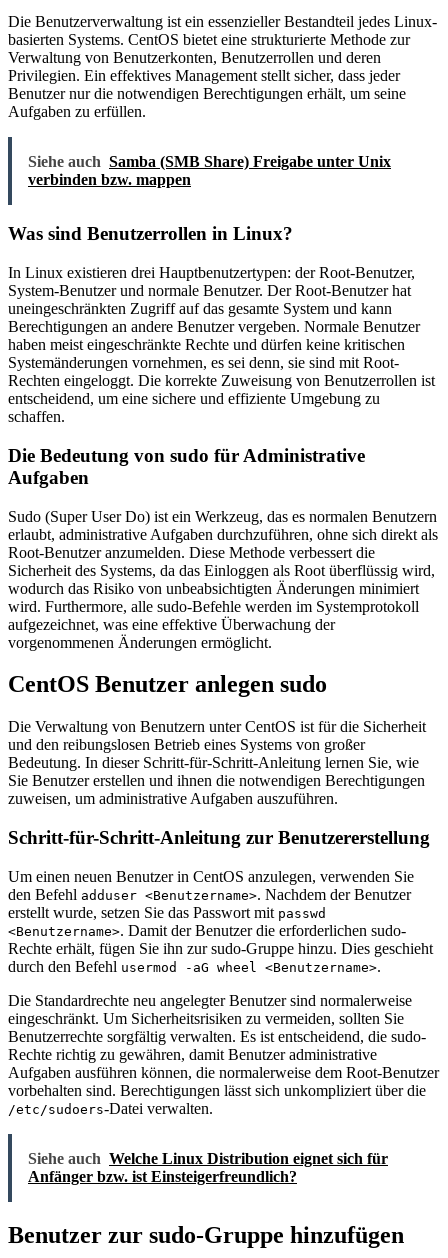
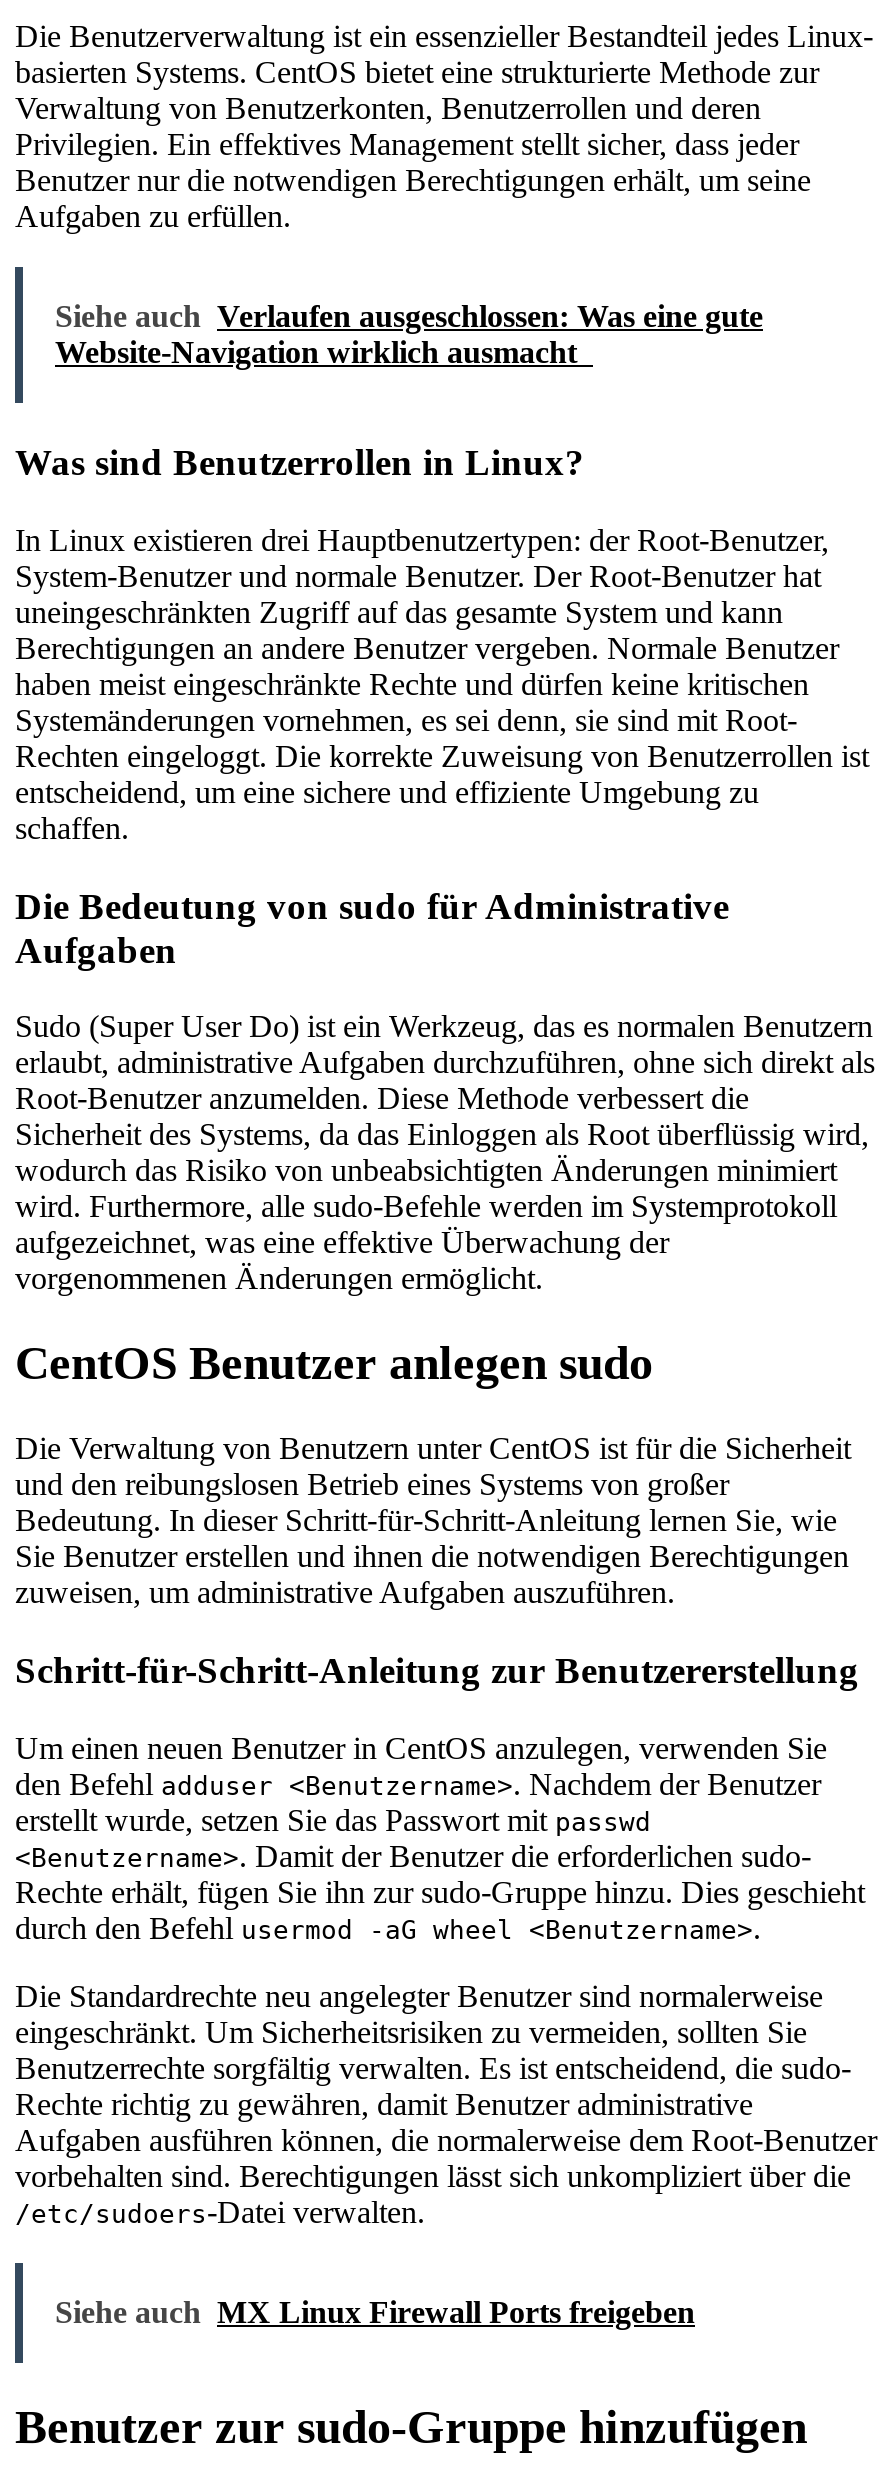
[28,153,391,188] Siehe auch Samba (SMB Share) Freigabe unter Unix | verbinden bzw. mappen -> [55,300,763,370] Siehe auch Verlaufen ausgeschlossen: Was eine gute | Website-Navigation wirklich ausmacht
[28,1150,388,1185] Siehe auch Welche Linux Distribution eignet sich für | Anfänger bzw. ist Einsteigerfreundlich? -> [55,2295,695,2329] Siehe auch MX Linux Firewall Ports freigeben

